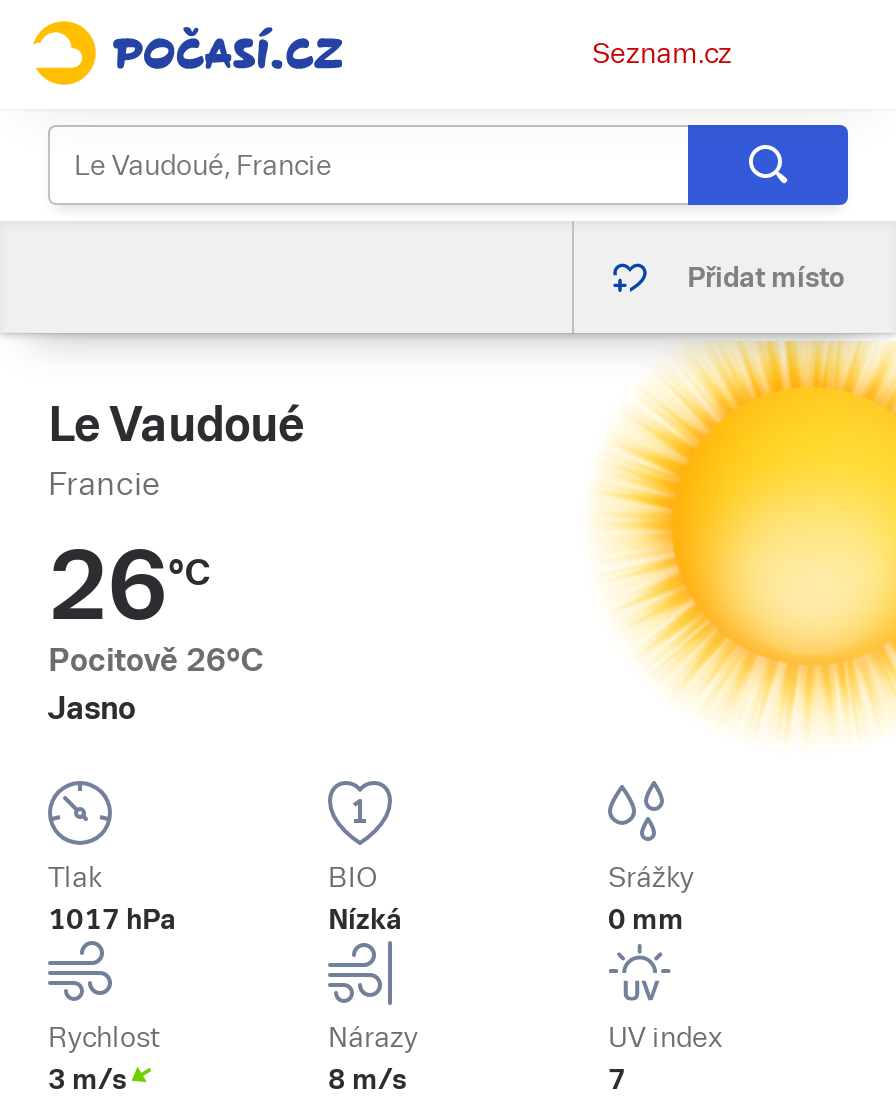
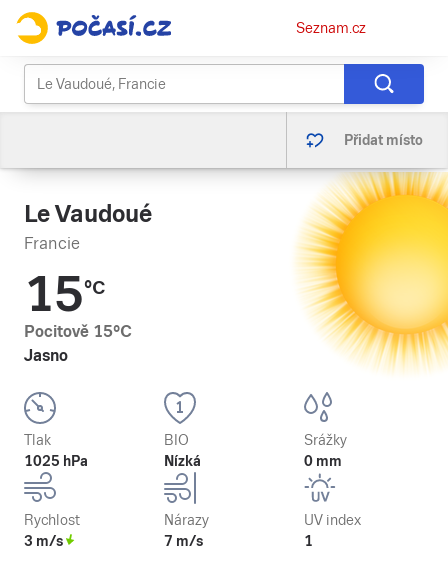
[48,531,210,641] 26°C -> [24,267,105,322] 15°C
[48,641,264,679] Pocitově 26°C -> [24,322,132,341] Pocitově 15°C
[48,903,176,935] 1017 hPa -> [24,453,88,469] 1025 hPa
[328,1063,406,1095] 8 m/s -> [164,533,203,549] 7 m/s
[608,1063,626,1095] 7 -> [304,533,313,549] 1

